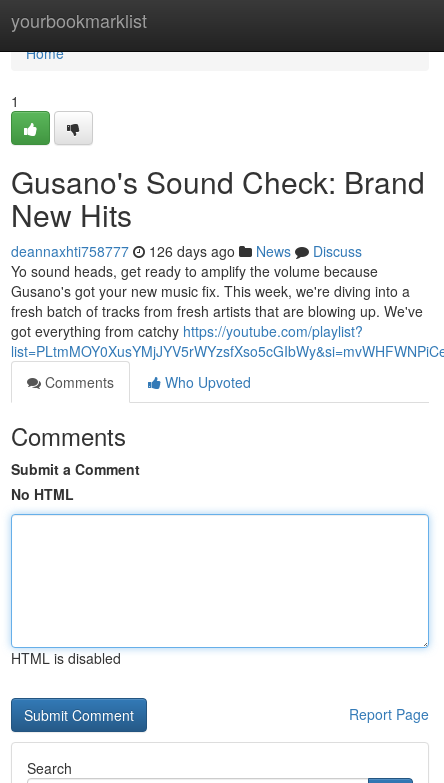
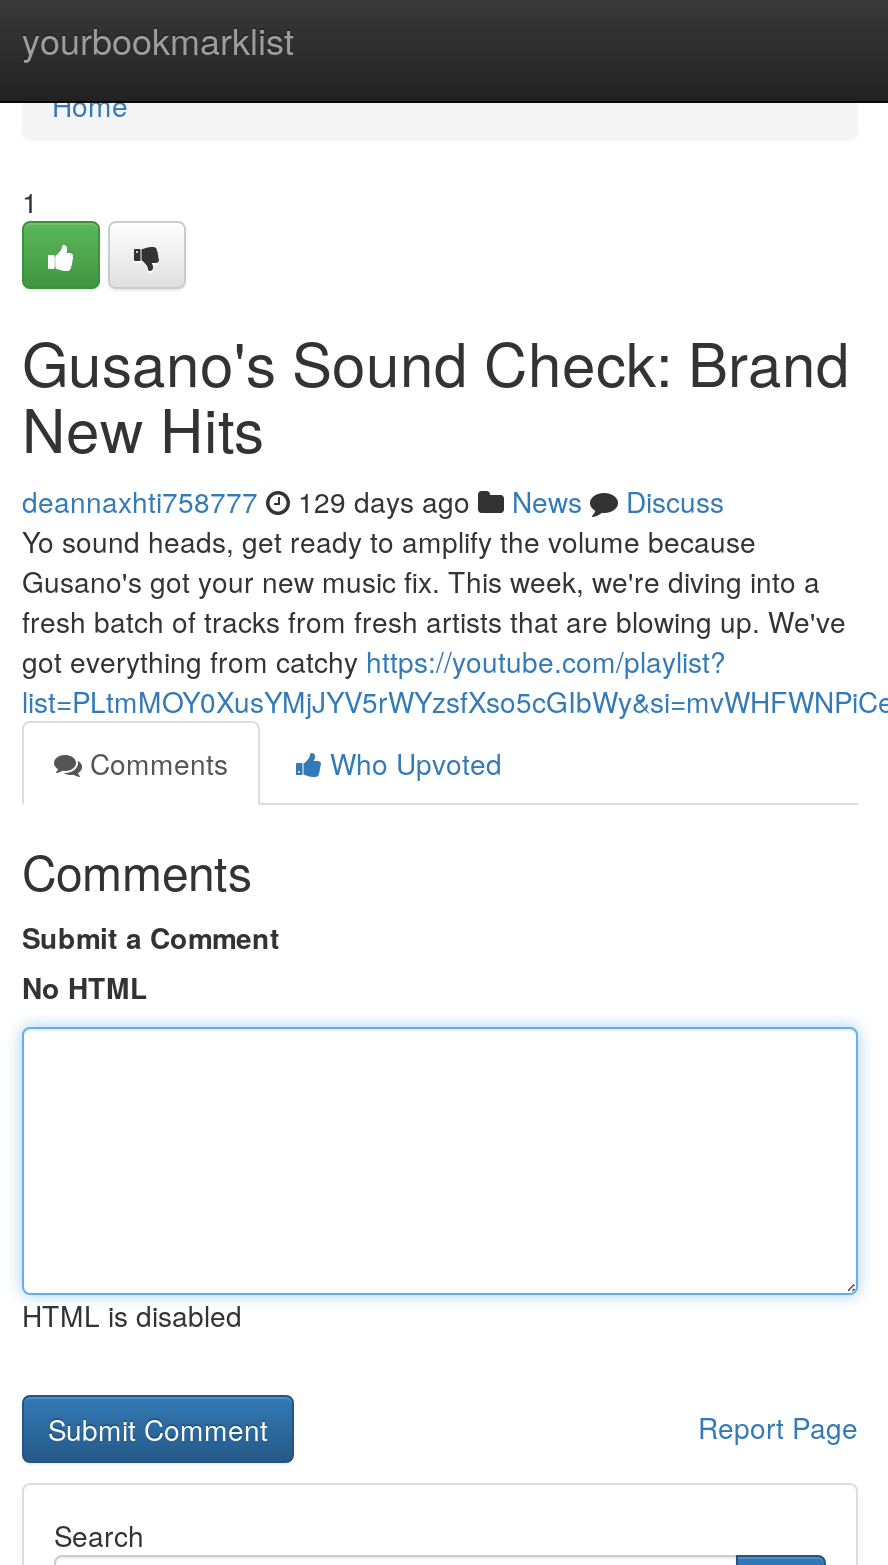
[11,241,362,261] deannaxhti758777 126 days ago News Discuss -> [22,481,724,521] deannaxhti758777 129 days ago News Discuss

